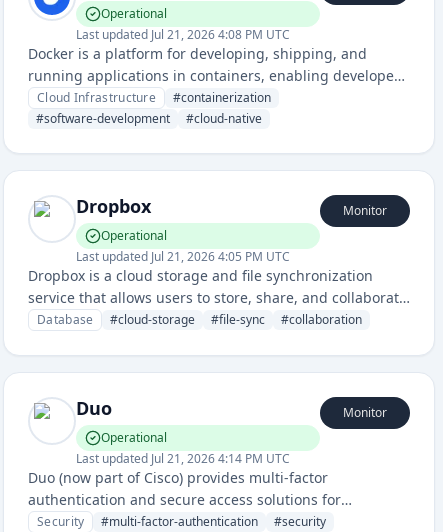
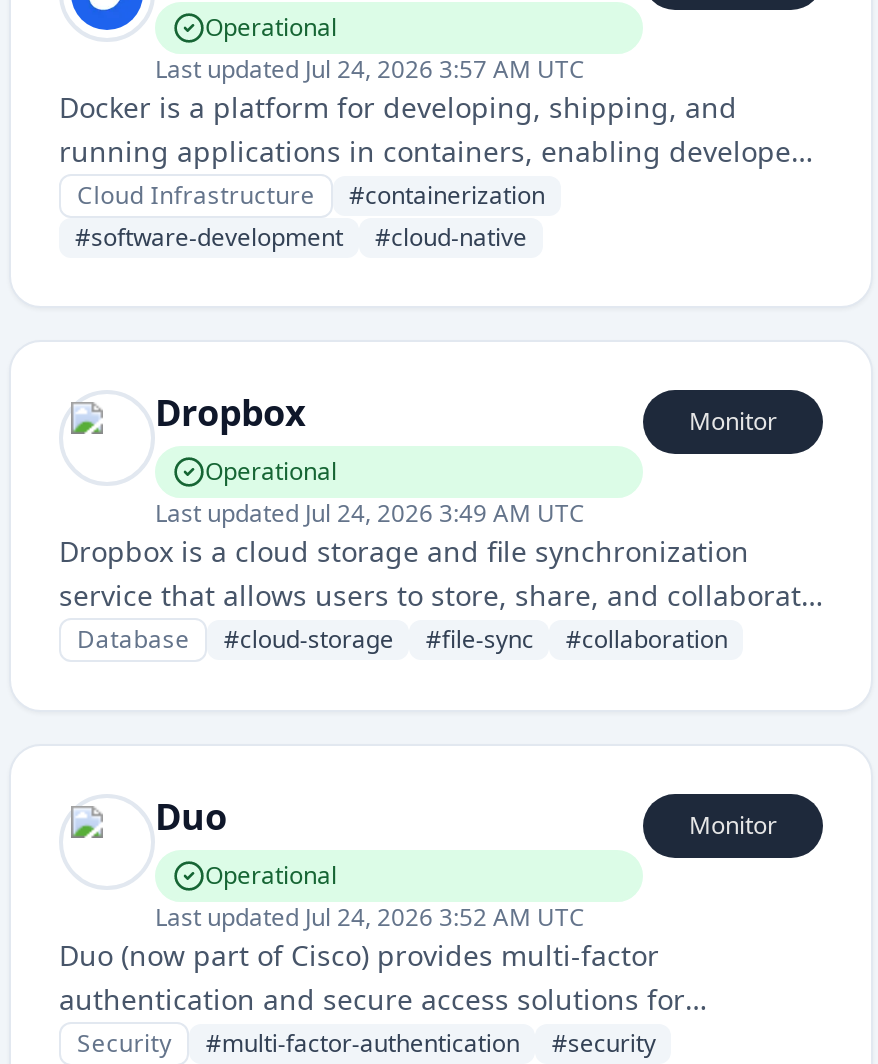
[76,26,290,43] Last updated Jul 21, 2026 4:08 PM UTC -> [155,52,585,86] Last updated Jul 24, 2026 3:57 AM UTC
[76,248,290,265] Last updated Jul 21, 2026 4:05 PM UTC -> [155,496,585,530] Last updated Jul 24, 2026 3:49 AM UTC
[76,450,290,467] Last updated Jul 21, 2026 4:14 PM UTC -> [155,900,585,934] Last updated Jul 24, 2026 3:52 AM UTC

